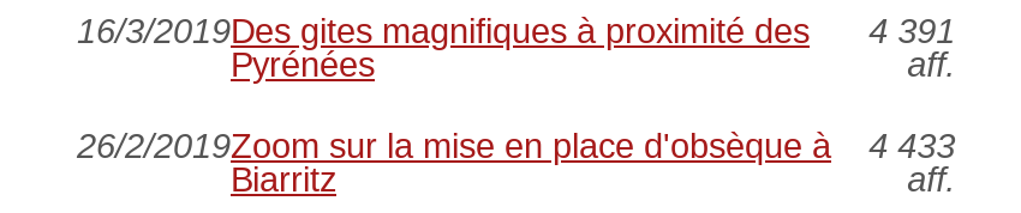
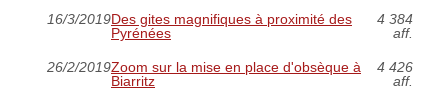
[77,11,955,49] 16/3/2019Des gites magnifiques à proximité des 4 391 -> [47,11,413,27] 16/3/2019Des gites magnifiques à proximité des 4 384
[77,126,955,164] 26/2/2019Zoom sur la mise en place d'obsèque à 4 433 -> [47,59,413,75] 26/2/2019Zoom sur la mise en place d'obsèque à 4 426

